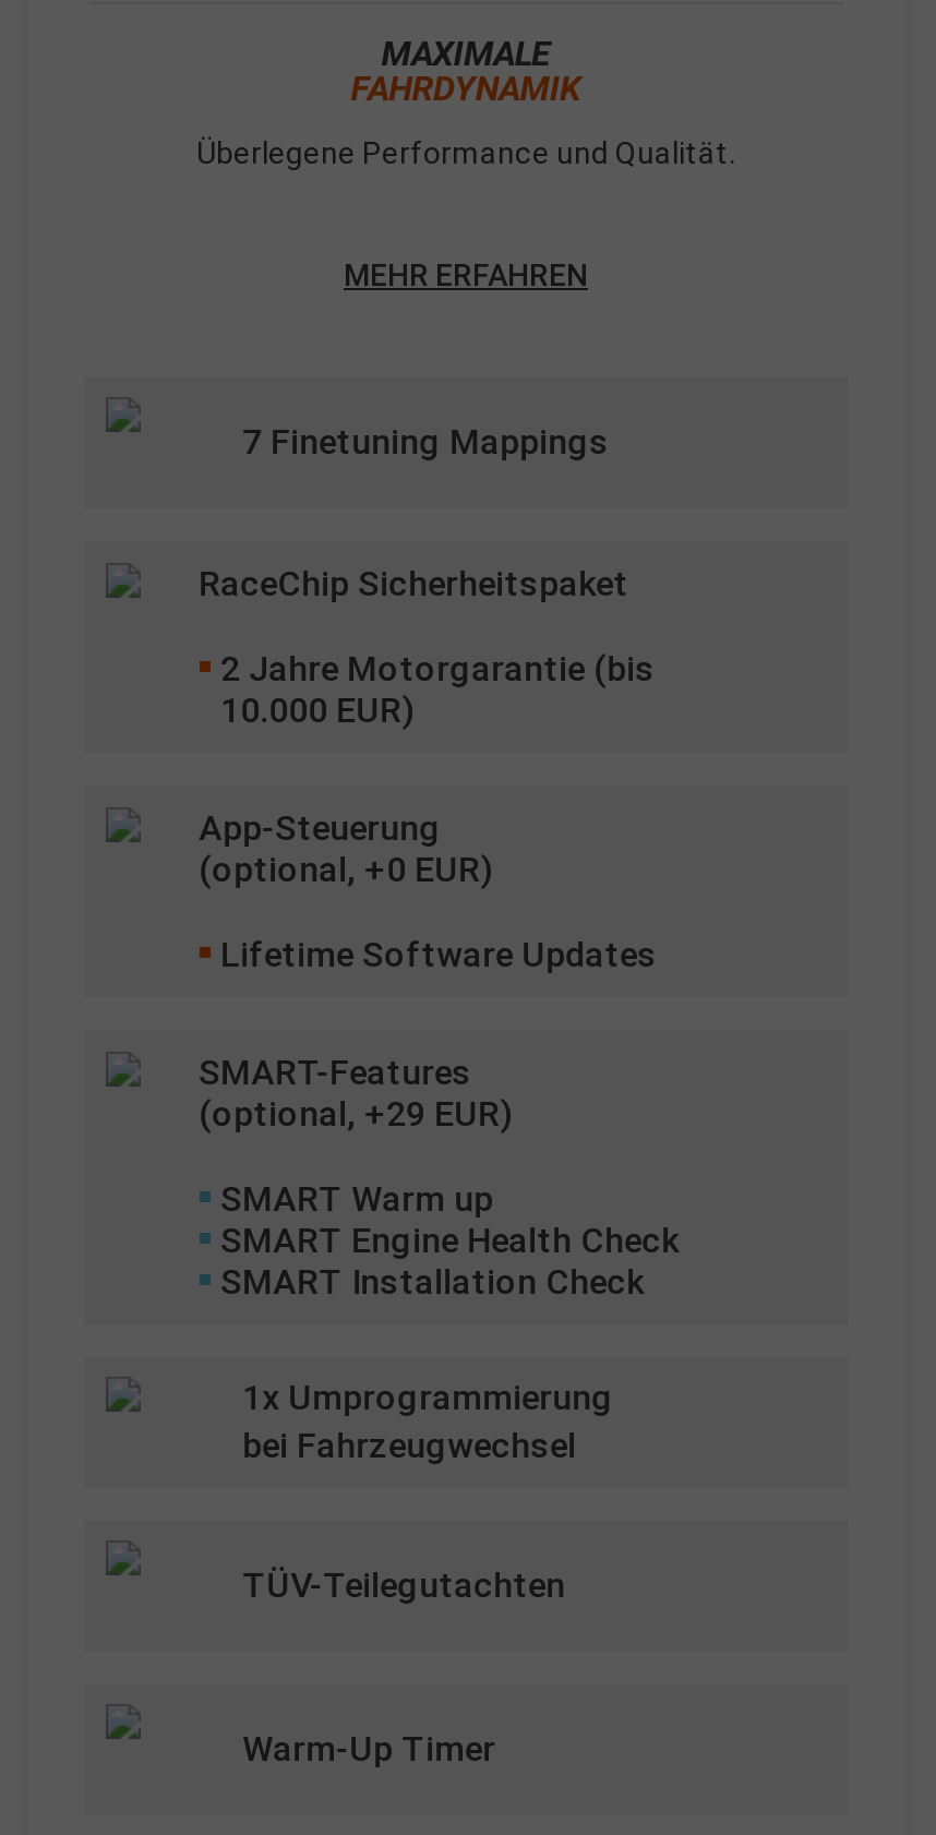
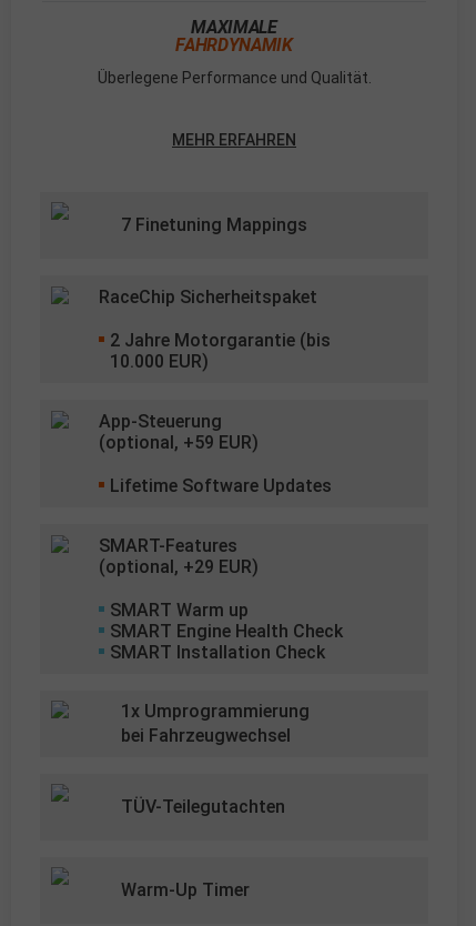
[199,849,494,890] (optional, +0 EUR) -> [98,432,258,453] (optional, +59 EUR)

